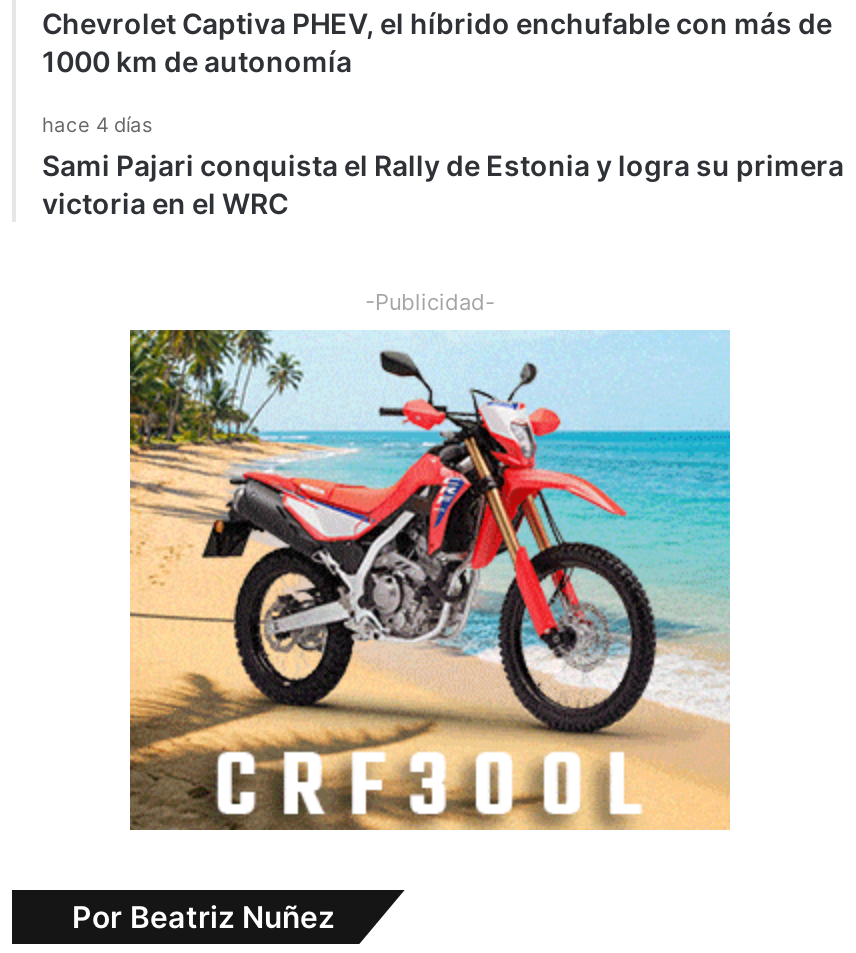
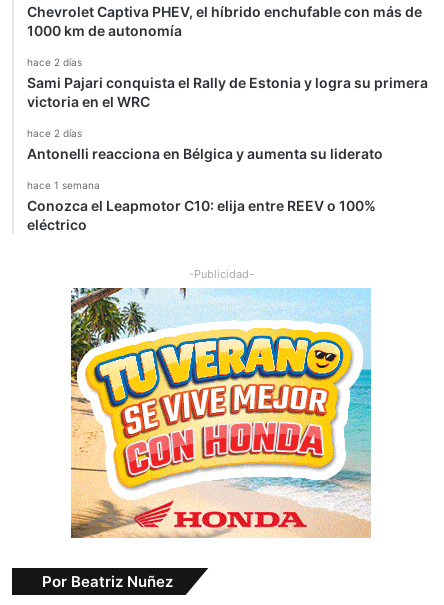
[42,112,152,136] hace 4 días -> [27,56,82,68] hace 2 días
none -> [27,127,383,233] hace 2 días | Antonelli reacciona en Bélgica y aumenta su liderato | hace 1 semana | Conozca el Leapmotor C10: elija entre REEV o 100% | eléctrico
[128,328,730,832] [image] -> [70,287,371,539] [image]

